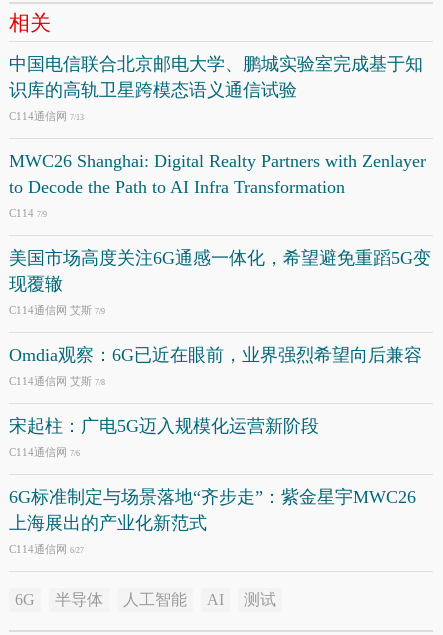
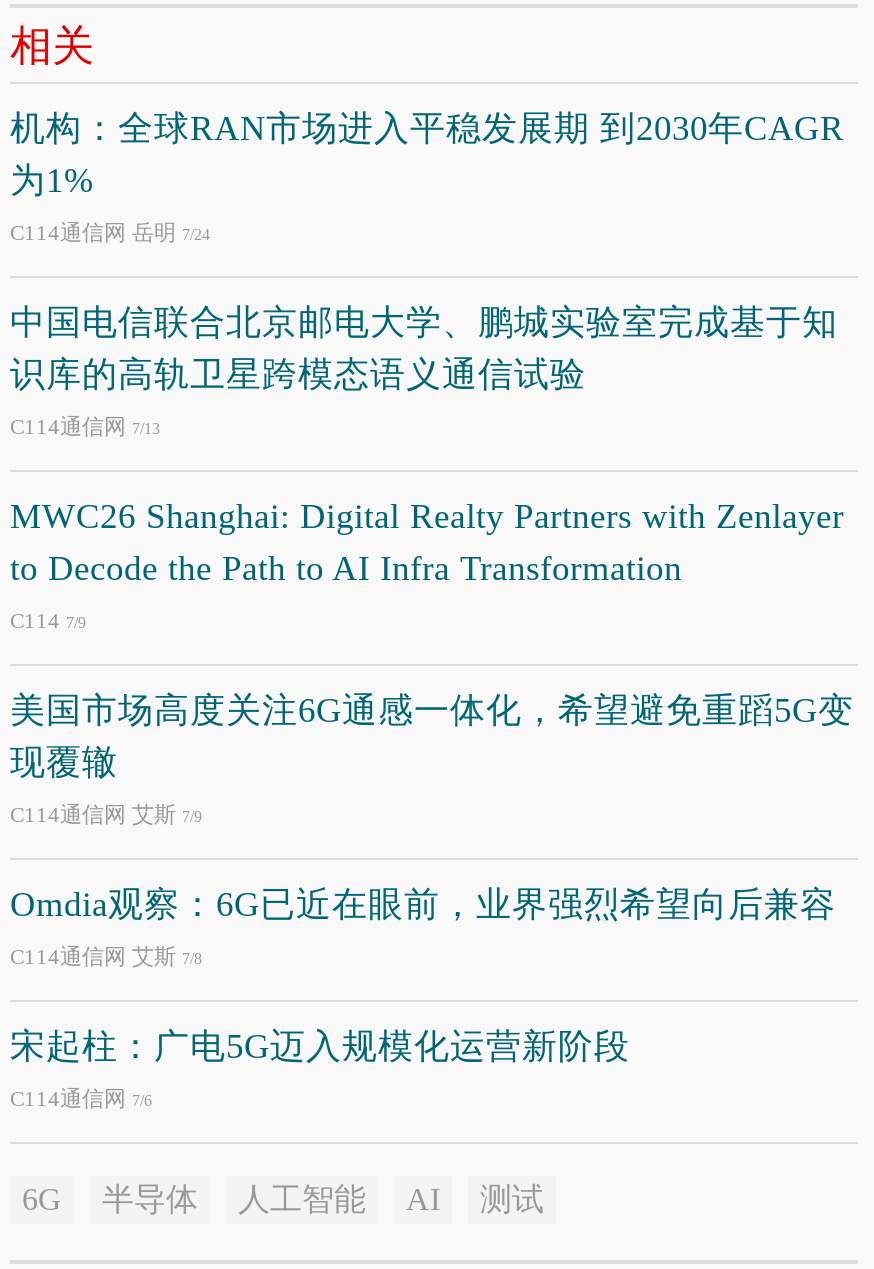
none -> [10,108,844,244] 机构：全球RAN市场进入平稳发展期 到2030年CAGR | 为1% | C114通信网 岳明7/24
moved [9,54,431,458] -> [10,302,854,1110]: 中国电信联合北京邮电大学、鹏城实验室完成基于知 | 识库的高轨卫星跨模态语义通信试验 | C114通信网7/13 | ... | 宋起柱：广电5G迈入规模化运营新阶段 | C114通信网7/6
[9,487,416,555] 6G标准制定与场景落地“齐步走”：紫金星宇MWC26 | 上海展出的产业化新范式 | C114通信网6/27 -> none

